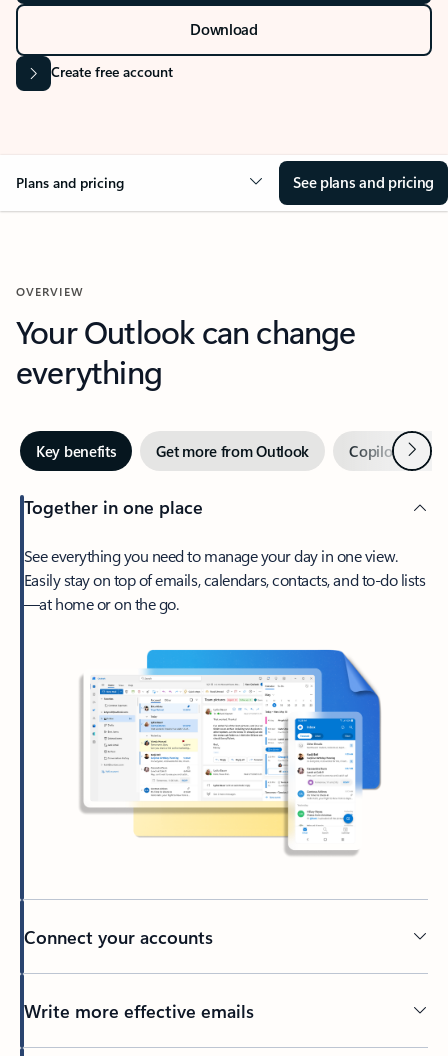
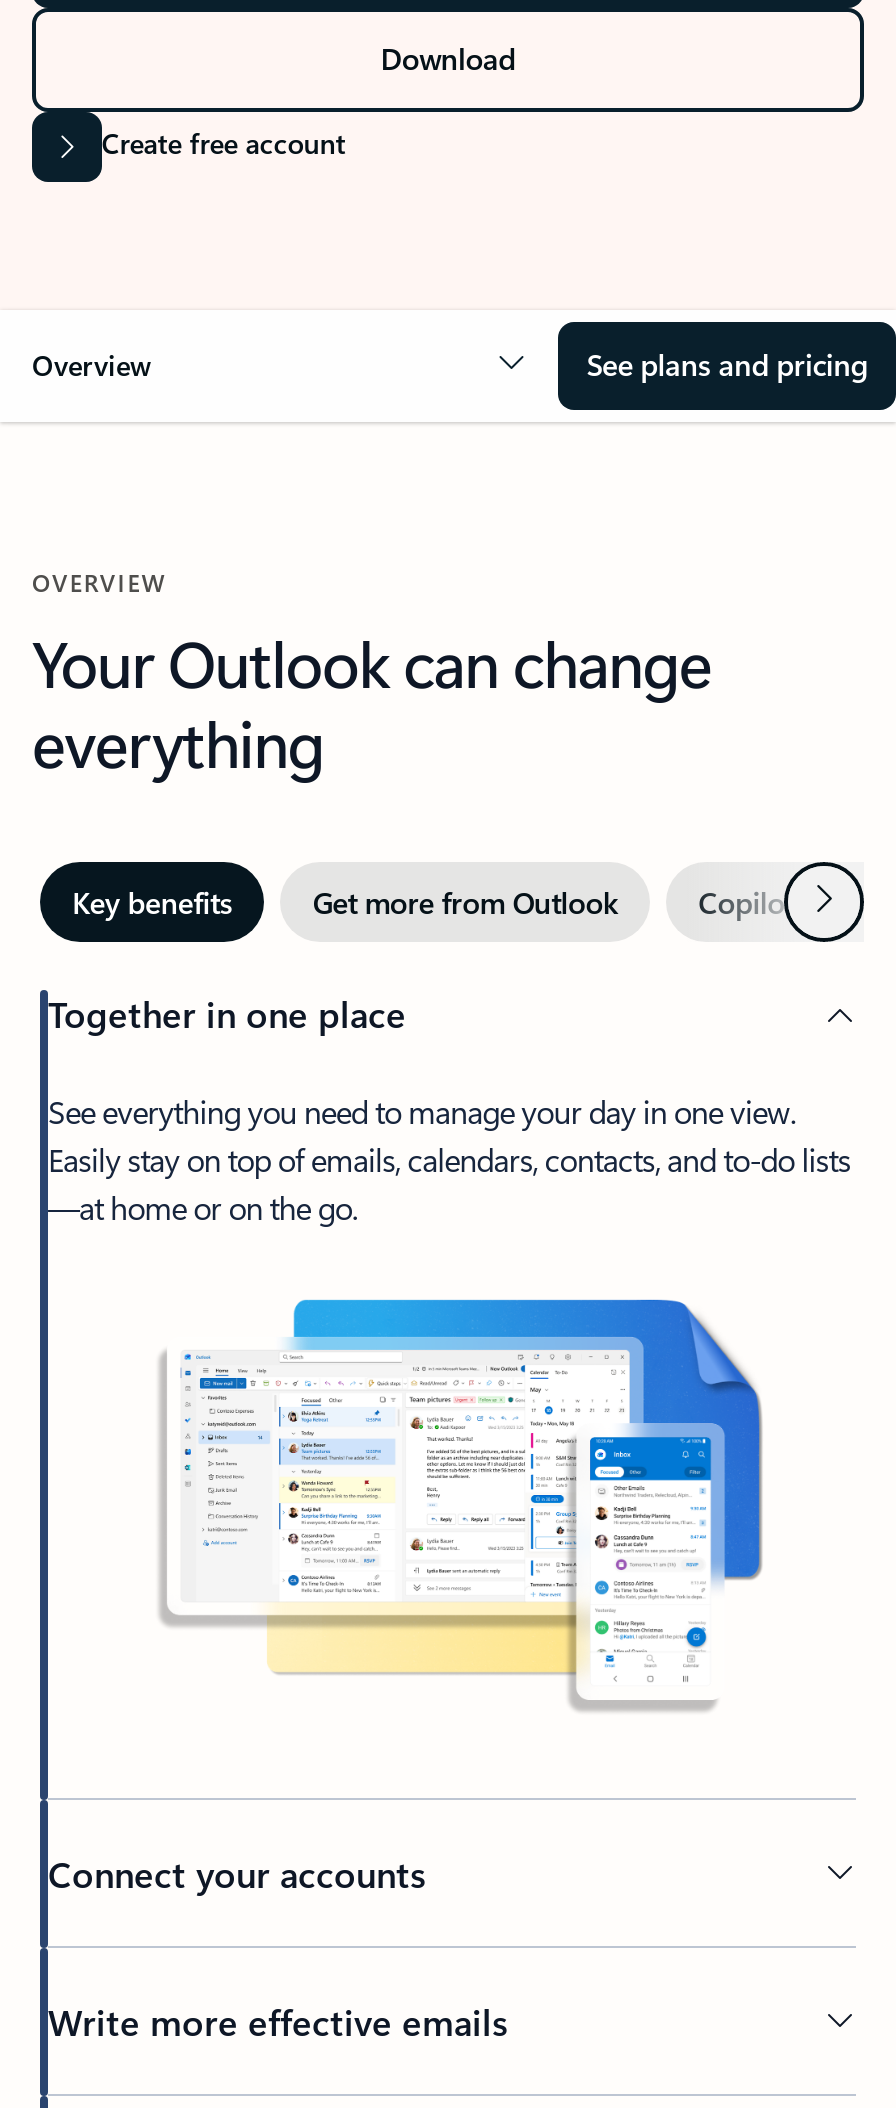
[16,173,124,192] Plans and pricing -> [32,346,152,384] Overview

